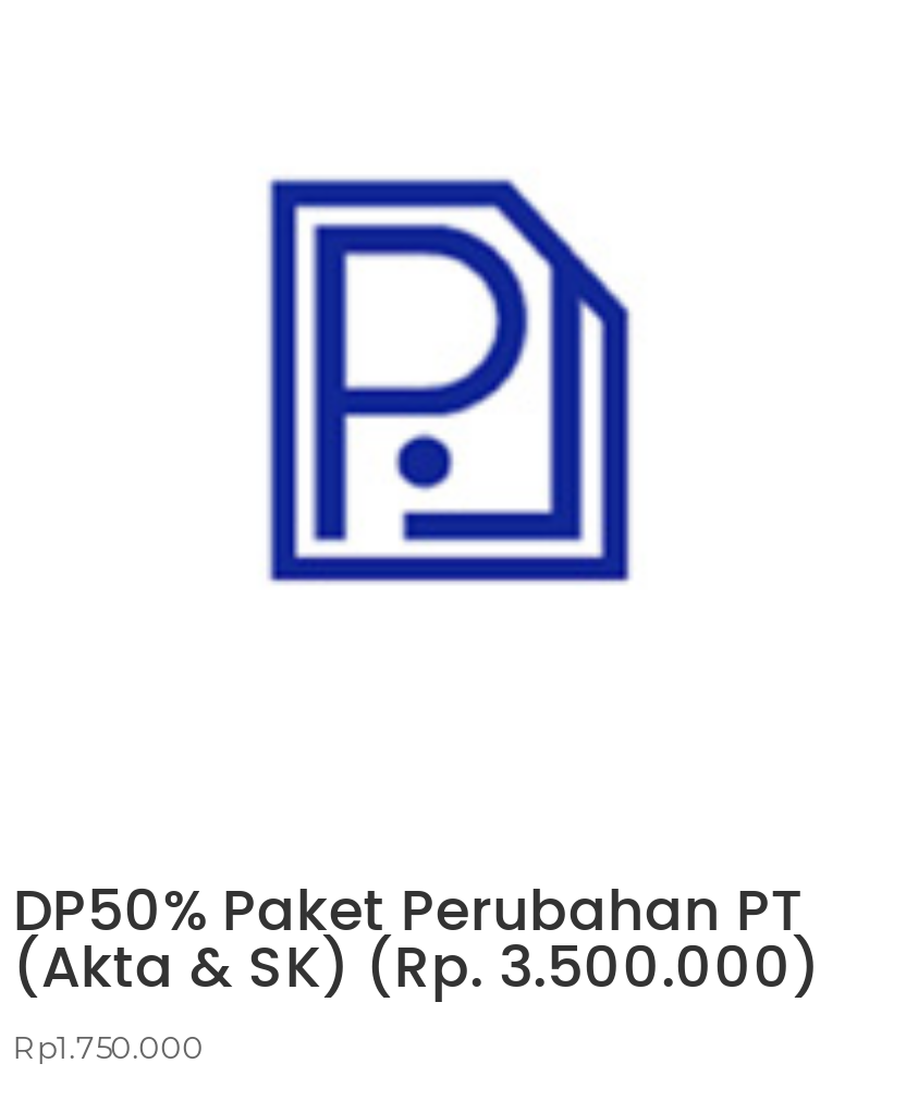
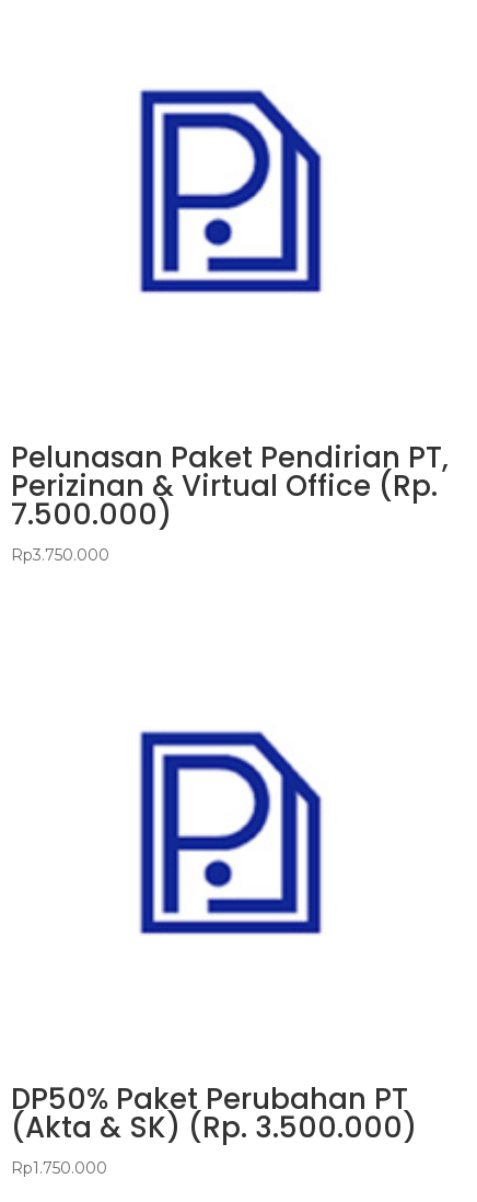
none -> [11,438,449,565] Pelunasan Paket Pendirian PT, | Perizinan & Virtual Office (Rp. | 7.500.000) | Rp3.750.000

